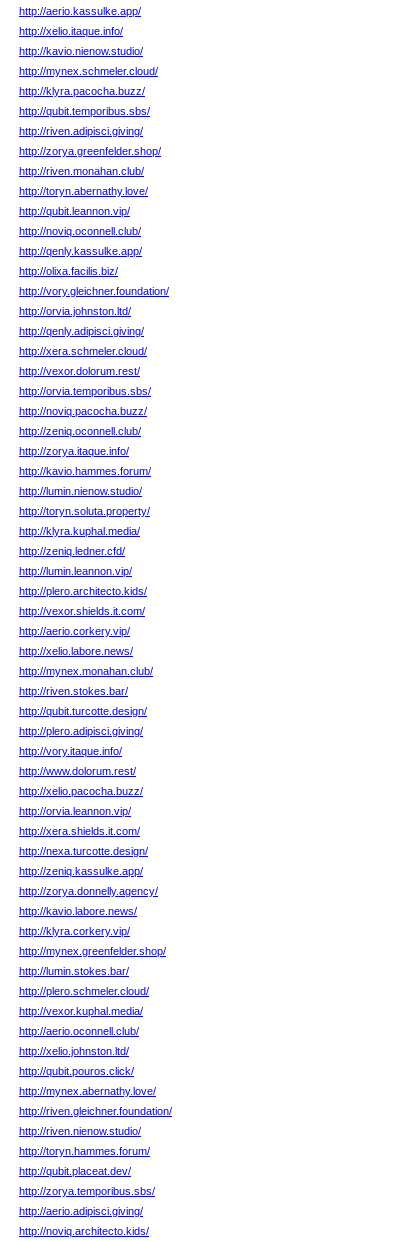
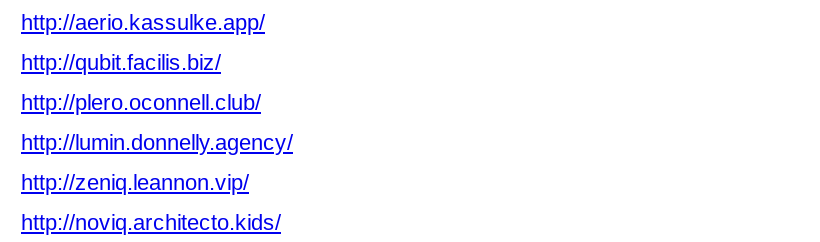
[19,25,172,1217] http://xelio.itaque.info/ | http://kavio.nienow.studio/ | http://mynex.schmeler.cloud/ | http://klyra.pacocha.buzz/ | http://qubit.temporibus.sbs/ | http://riven.adipisci.giving/ | http://zorya.greenfelder.shop/ | http://riven.monahan.club/ | http://toryn.abernathy.love/ | http://qubit.leannon.vip/ | http://noviq.oconnell.club/ | http://qenly.kassulke.app/ | http://olixa.facilis.biz/ | http://vory.gleichner.foundation/ | http://orvia.johnston.ltd/ | http://qenly.adipisci.giving/ | http://xera.schmeler.cloud/ | http://vexor.dolorum.rest/ | http://orvia.temporibus.sbs/ | http://noviq.pacocha.buzz/ | http://zeniq.oconnell.club/ | http://zorya.itaque.info/ | http://kavio.hammes.forum/ | http://lumin.nienow.studio/ | http://toryn.soluta.property/ | http://klyra.kuphal.media/ | http://zeniq.ledner.cfd/ | http://lumin.leannon.vip/ | http://plero.architecto.kids/ | http://vexor.shields.it.com/ | http://aerio.corkery.vip/ | http://xelio.labore.news/ | http://mynex.monahan.club/ | http://riven.stokes.bar/ | http://qubit.turcotte.design/ | http://plero.adipisci.giving/ | http://vory.itaque.info/ | http://www.dolorum.rest/ | http://xelio.pacocha.buzz/ | http://orvia.leannon.vip/ | http://xera.shields.it.com/ | http://nexa.turcotte.design/ | http://zeniq.kassulke.app/ | http://zorya.donnelly.agency/ | http://kavio.labore.news/ | http://klyra.corkery.vip/ | http://mynex.greenfelder.shop/ | http://lumin.stokes.bar/ | http://plero.schmeler.cloud/ | http://vexor.kuphal.media/ | http://aerio.oconnell.club/ | http://xelio.johnston.ltd/ | http://qubit.pouros.click/ | http://mynex.abernathy.love/ | http://riven.gleichner.foundation/ | http://riven.nienow.studio/ | http://toryn.hammes.forum/ | http://qubit.placeat.dev/ | http://zorya.temporibus.sbs/ | http://aerio.adipisci.giving/ -> [21,50,293,194] http://qubit.facilis.biz/ | http://plero.oconnell.club/ | http://lumin.donnelly.agency/ | http://zeniq.leannon.vip/

